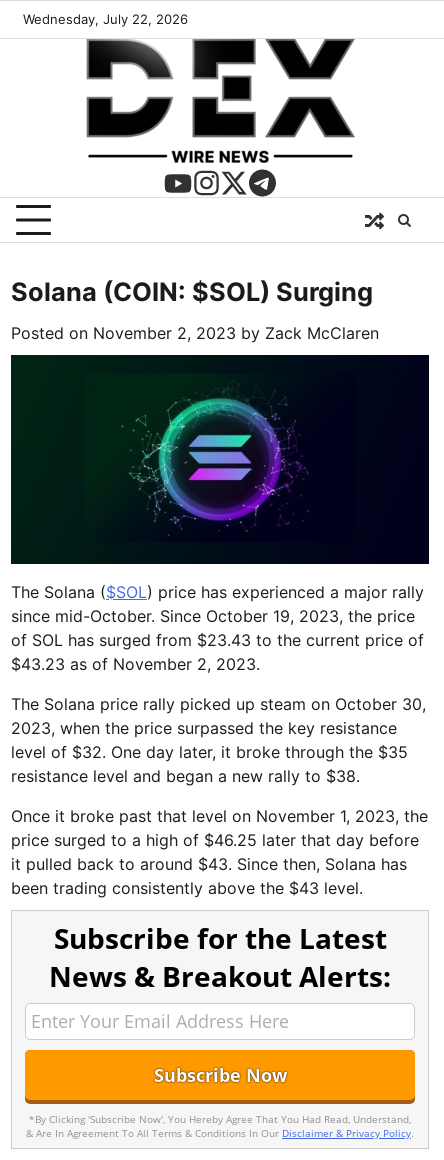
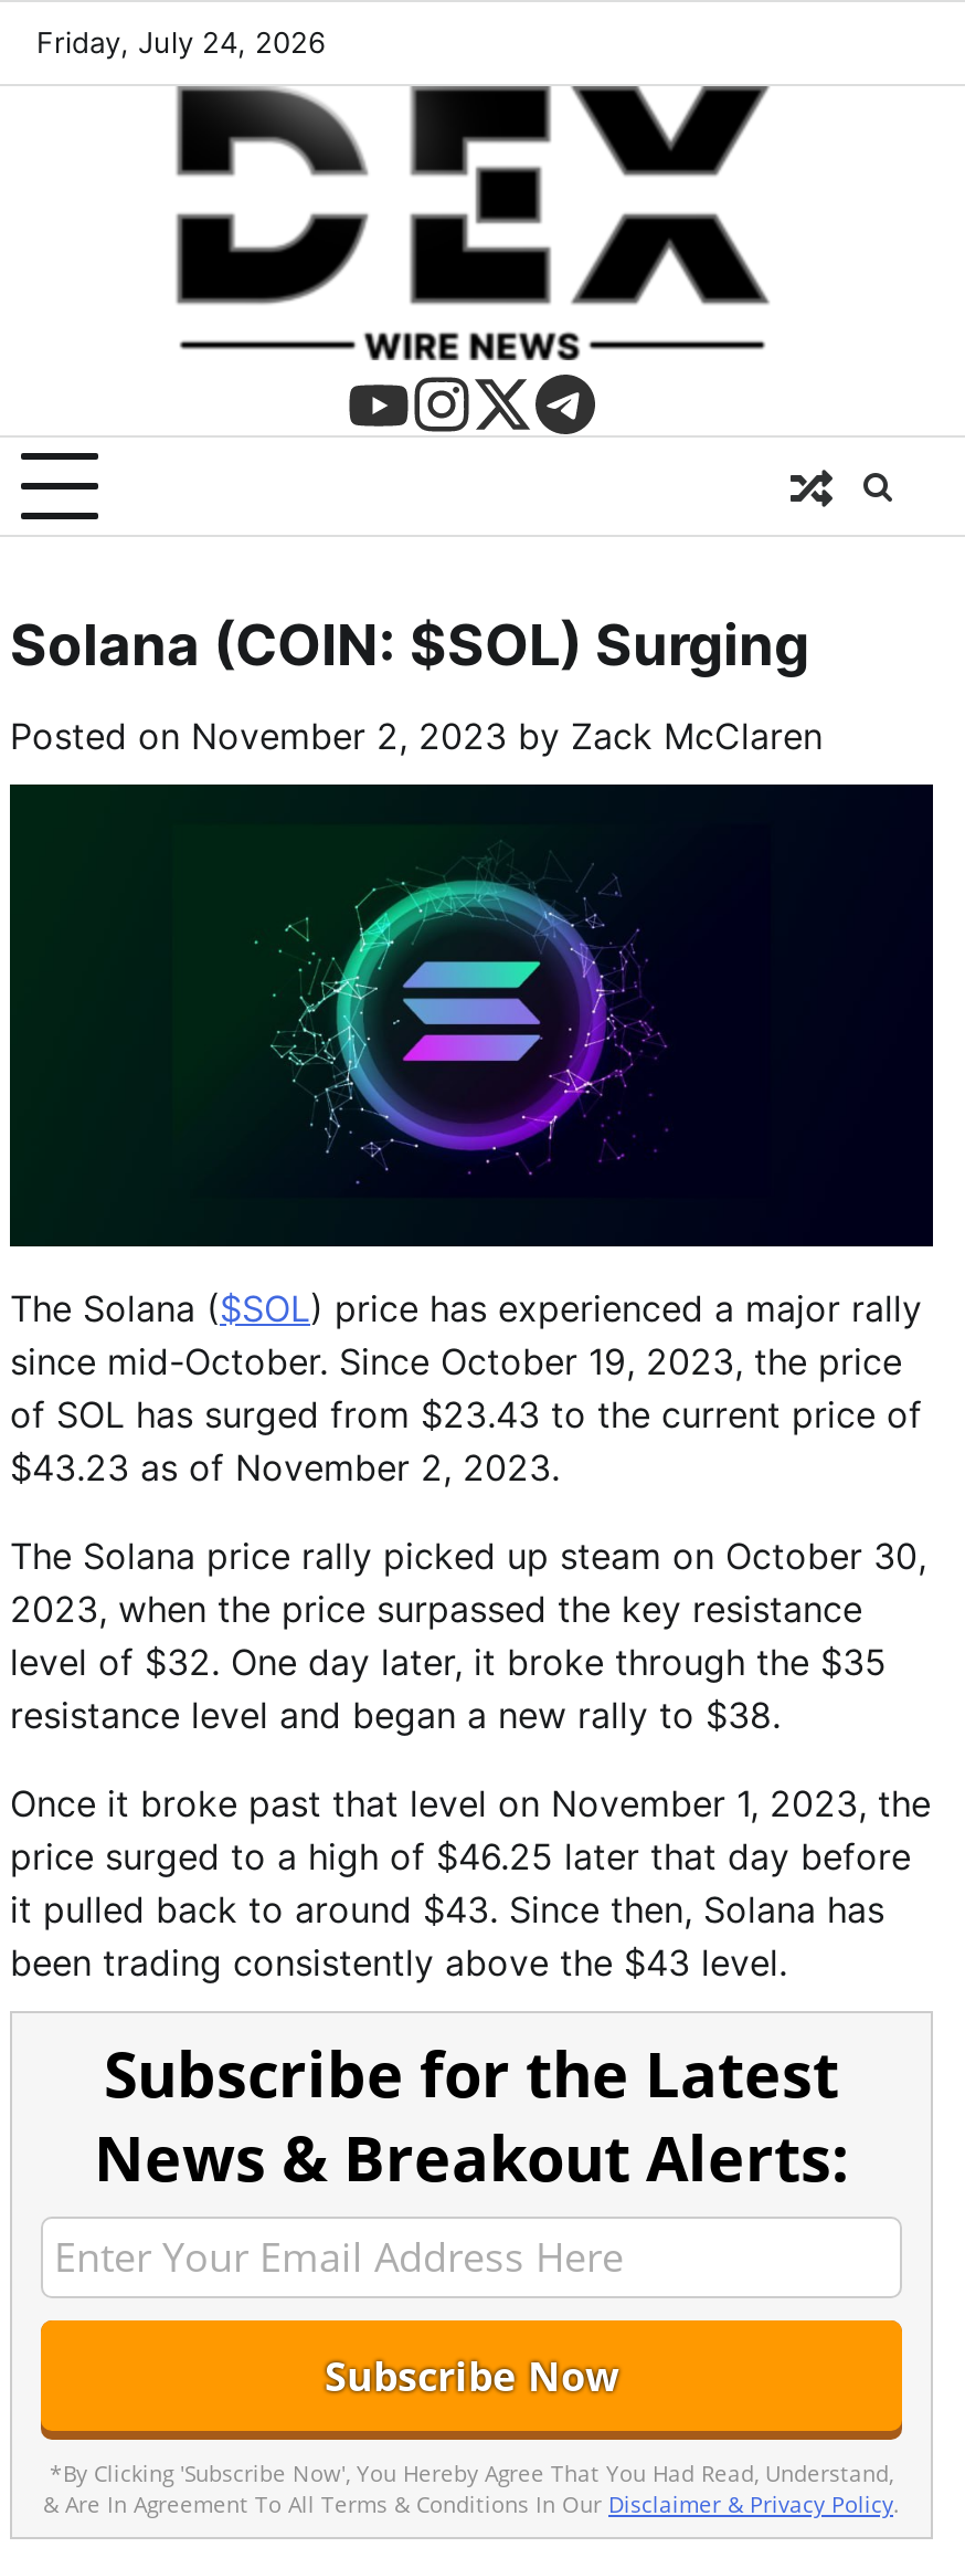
[23,11,188,27] Wednesday, July 22, 2026 -> [36,24,326,60] Friday, July 24, 2026

